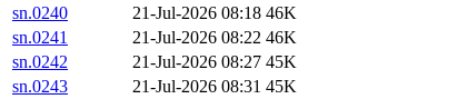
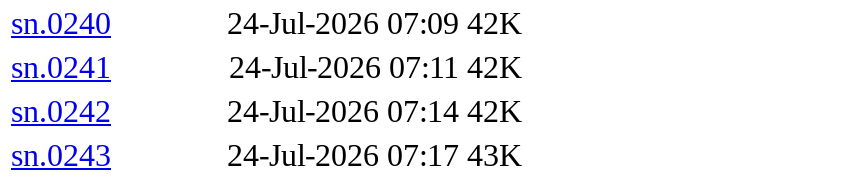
[132,4,297,23] 21-Jul-2026 08:18 46K -> [227,7,523,41] 24-Jul-2026 07:09 42K
[132,28,297,47] 21-Jul-2026 08:22 46K -> [229,51,523,85] 24-Jul-2026 07:11 42K
[132,53,297,72] 21-Jul-2026 08:27 45K -> [227,95,523,129] 24-Jul-2026 07:14 42K
[132,77,297,96] 21-Jul-2026 08:31 45K -> [227,139,523,173] 24-Jul-2026 07:17 43K

